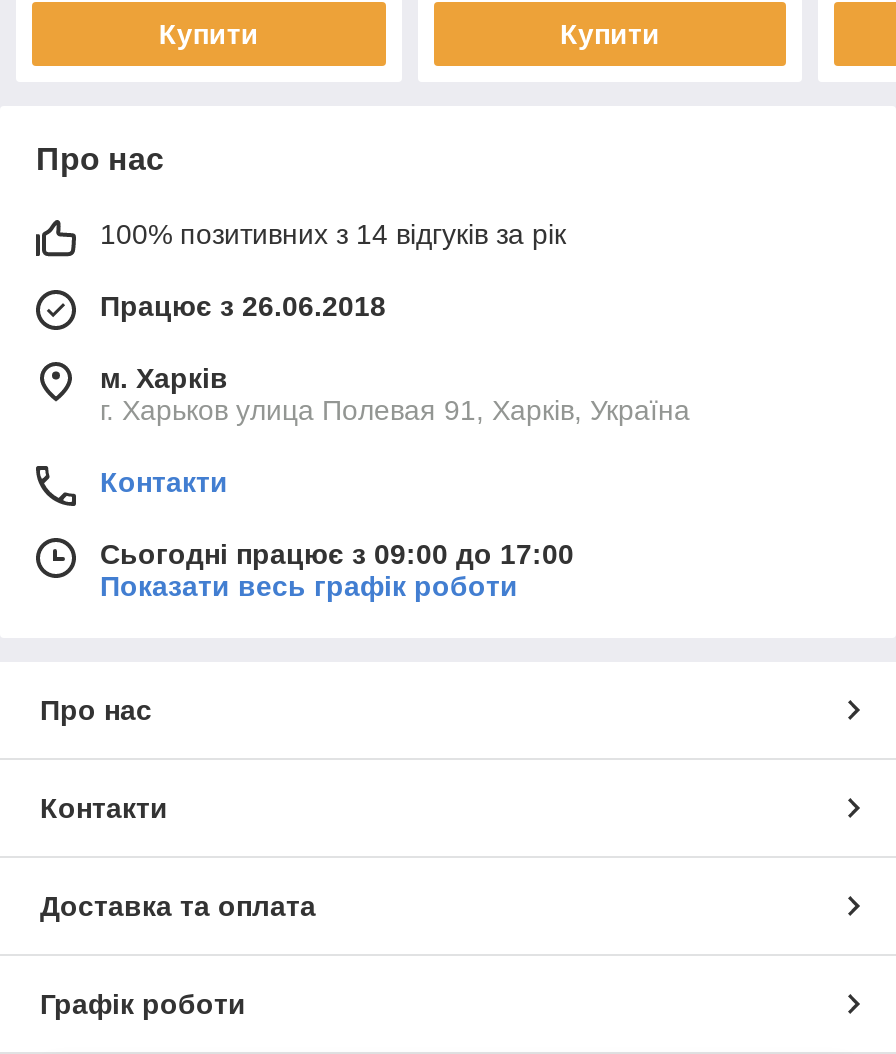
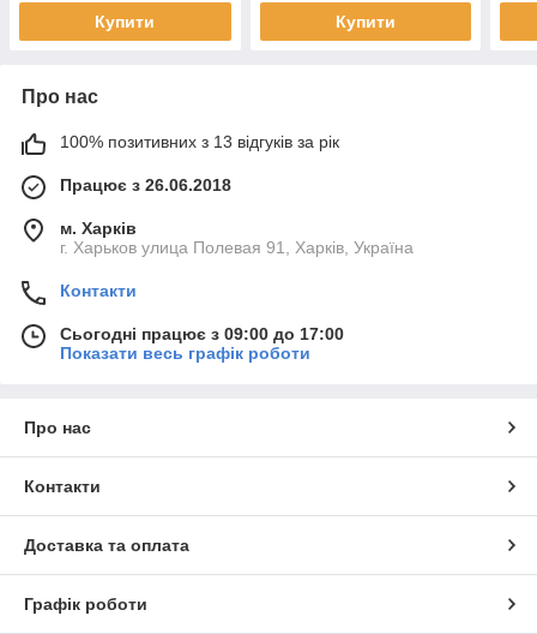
[100,218,566,250] 100% позитивних з 14 відгуків за рік -> [60,132,339,151] 100% позитивних з 13 відгуків за рік

